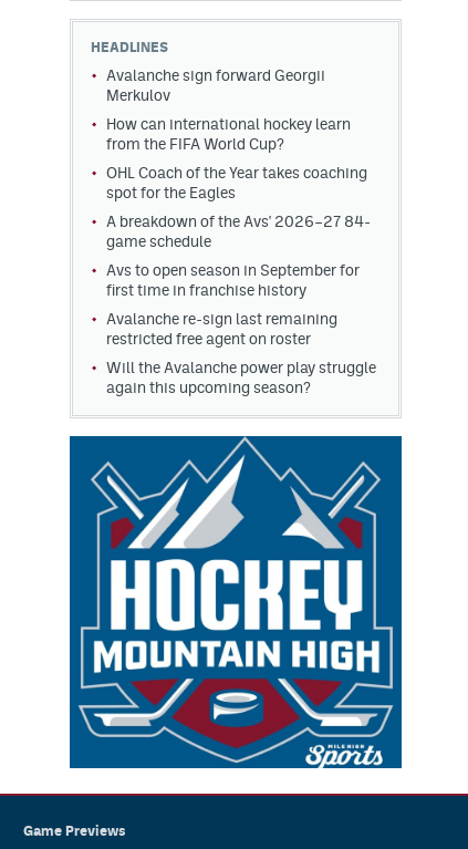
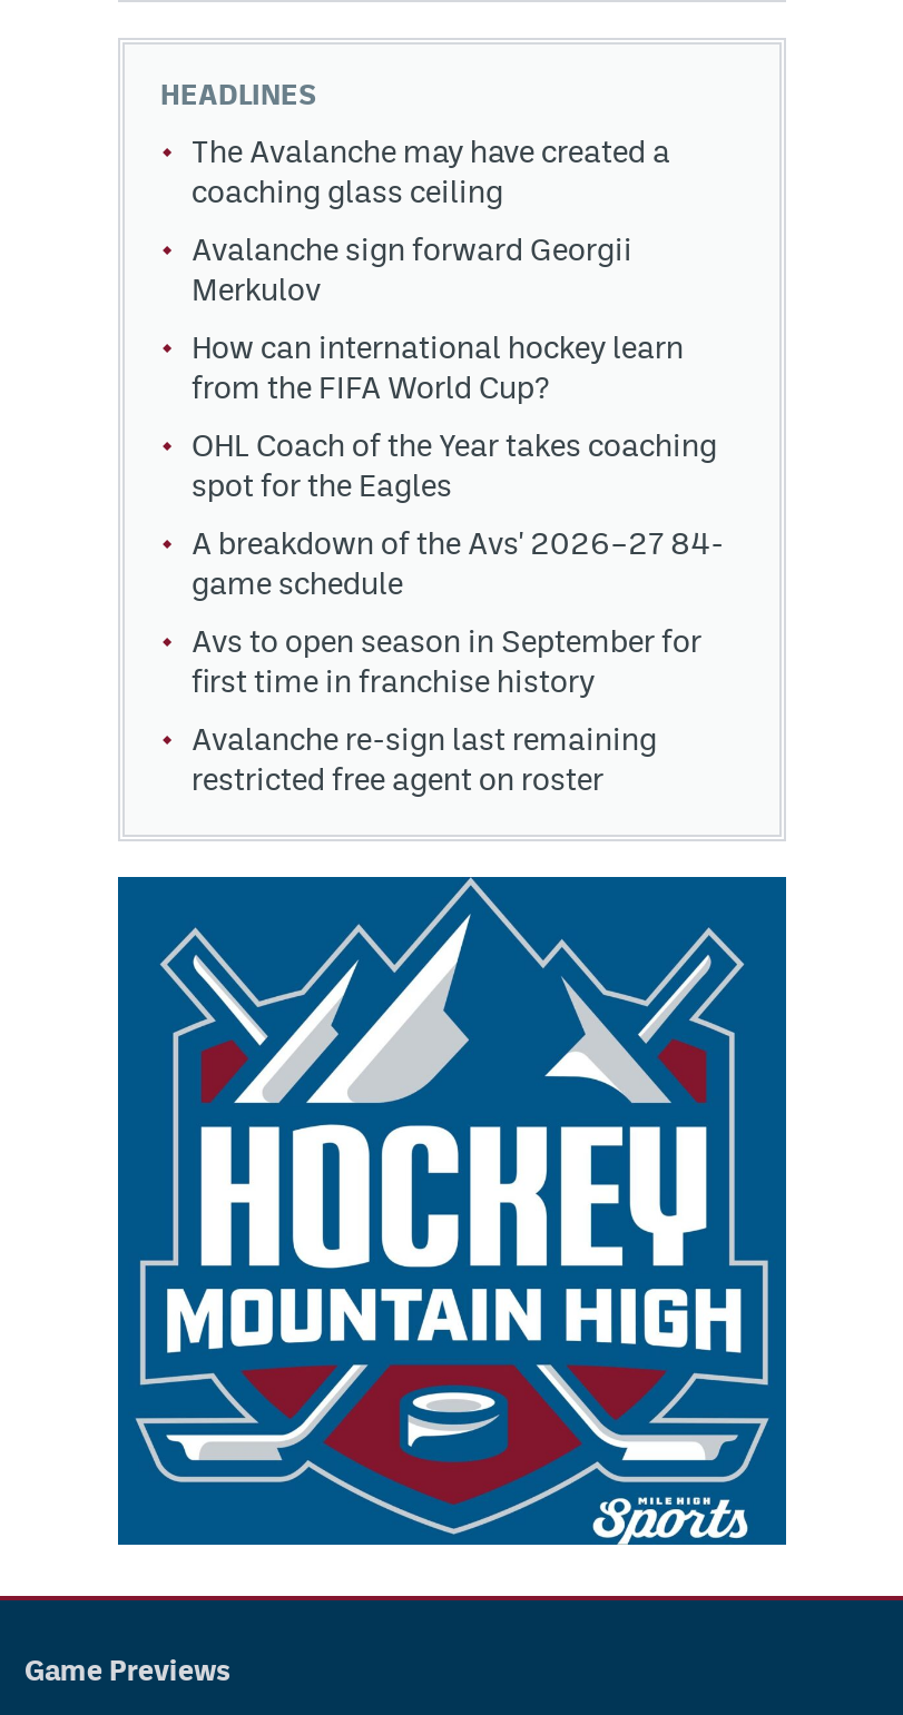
none -> [192,134,670,210] The Avalanche may have created a | coaching glass ceiling
moved [106,67,371,348] -> [192,232,724,798]: Avalanche sign forward Georgii | Merkulov | How can international hockey learn | ... | Avalanche re-sign last remaining | restricted free agent on roster
[106,359,376,397] Will the Avalanche power play struggle | again this upcoming season? -> none

